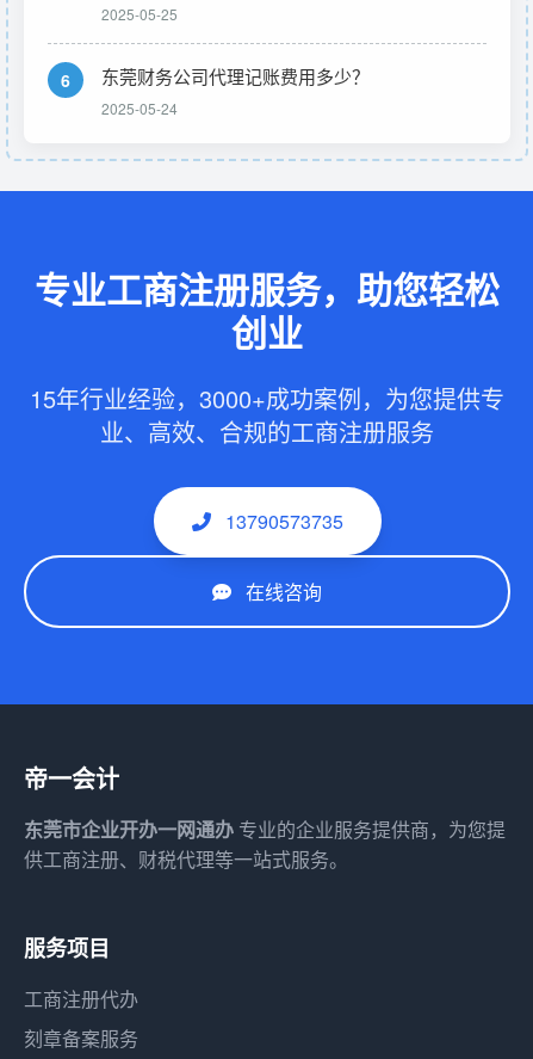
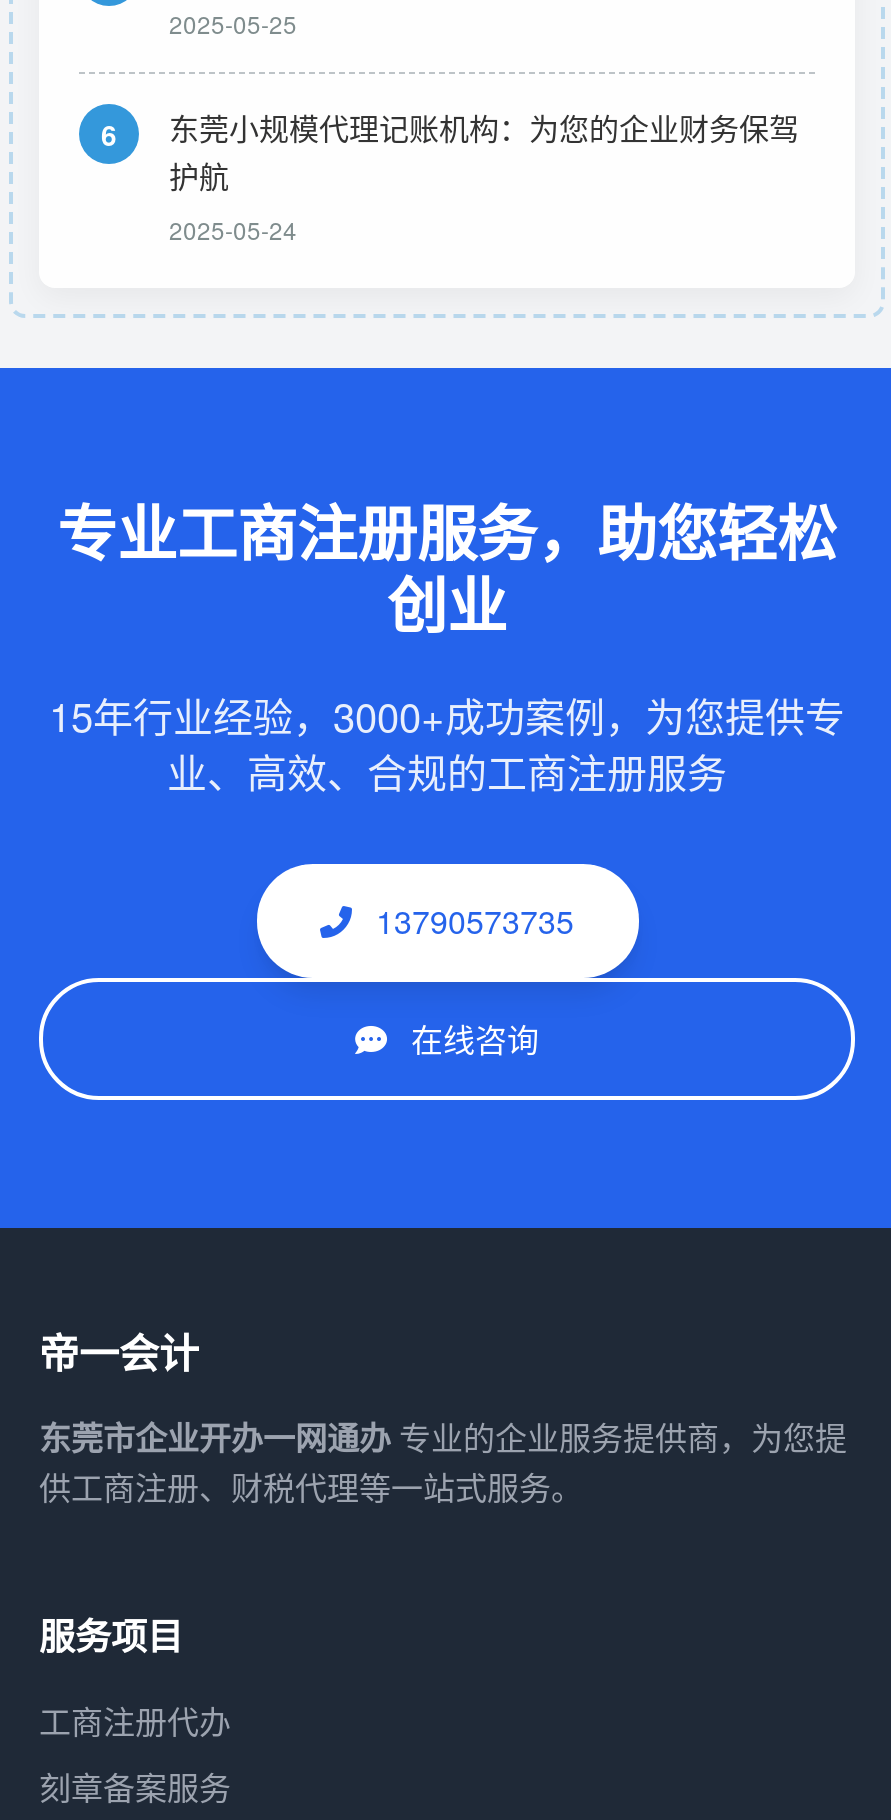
[101,63,370,88] 东莞财务公司代理记账费用多少？ -> [169,106,799,196] 东莞小规模代理记账机构：为您的企业财务保驾 | 护航

